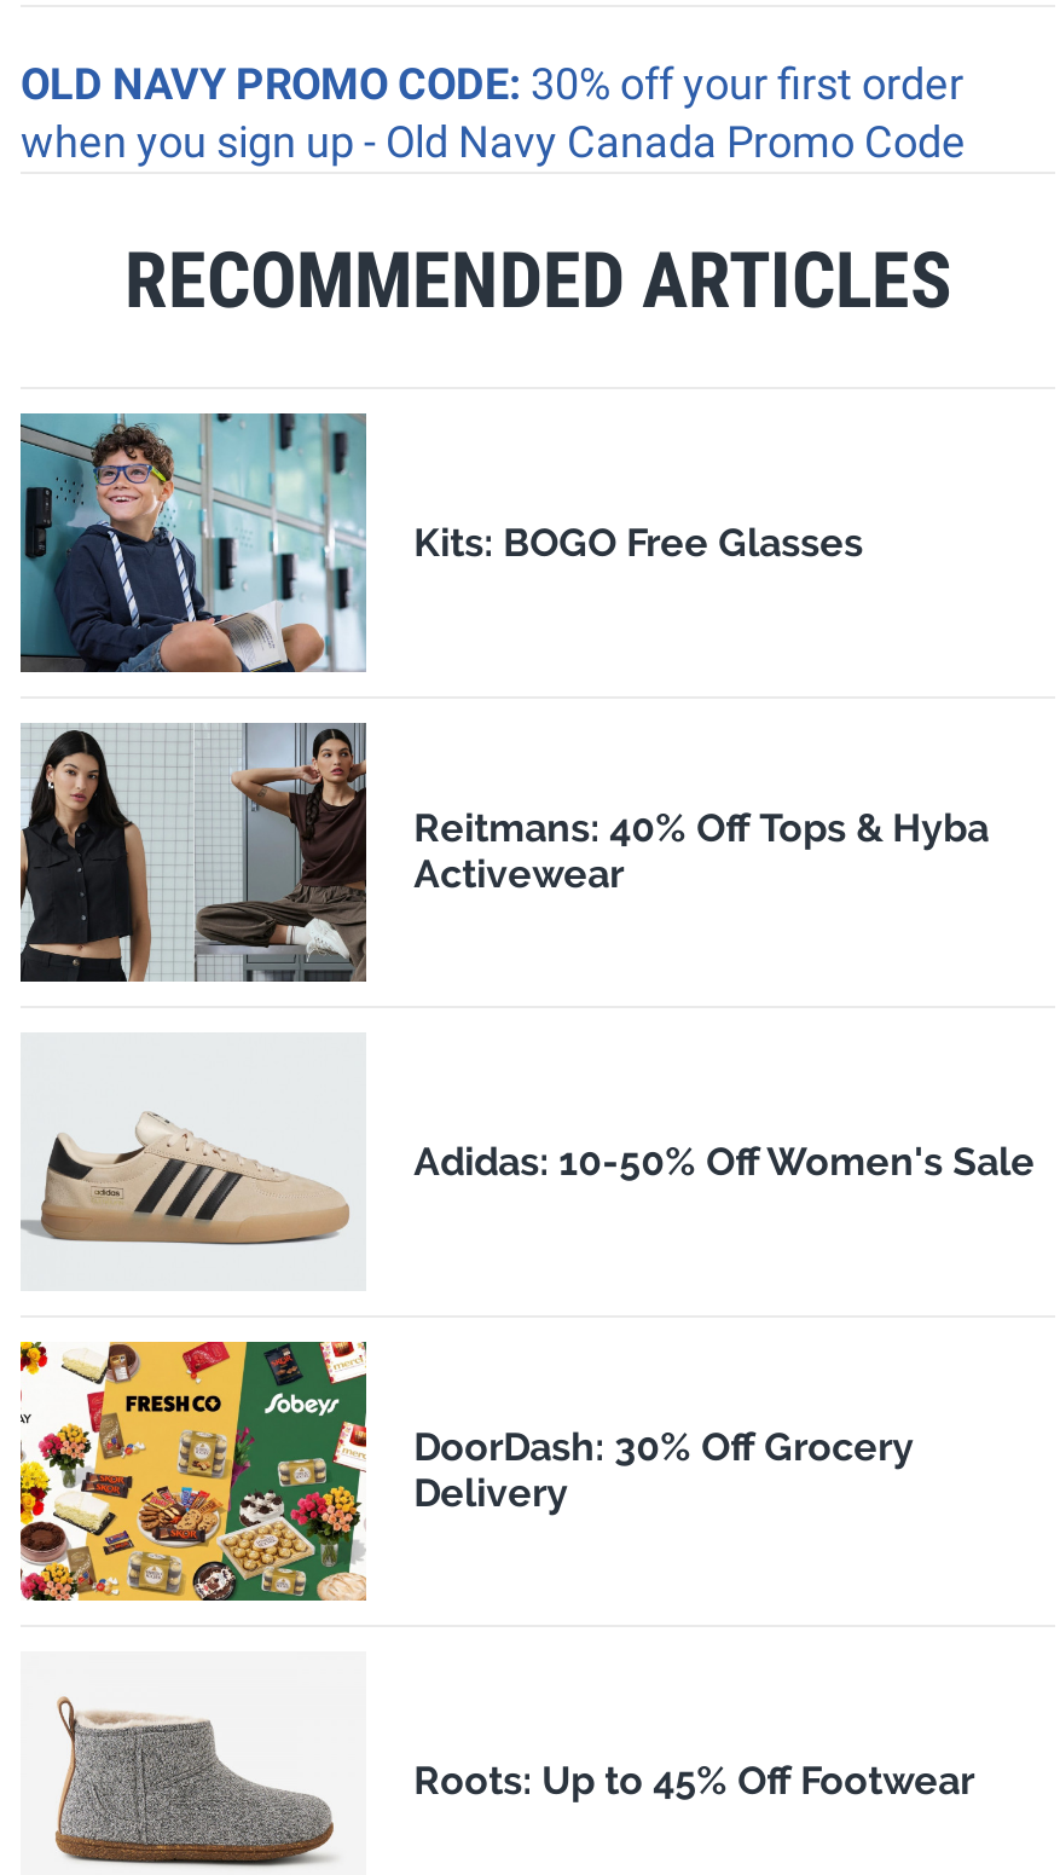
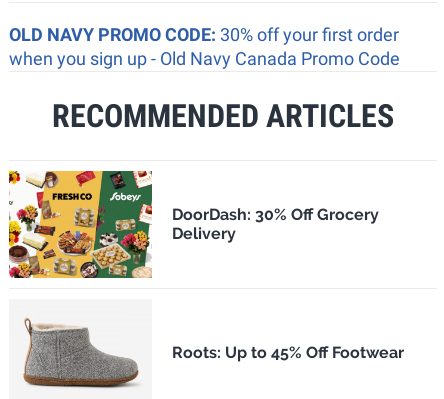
[18,411,863,675] [image] | Kits: BOGO Free Glasses -> none
[18,721,989,984] [image] | Reitmans: 40% Off Tops & Hyba | Activewear -> none
[21,1110,1035,1248] [image] | Adidas: 10-50% Off Women's Sale -> none

